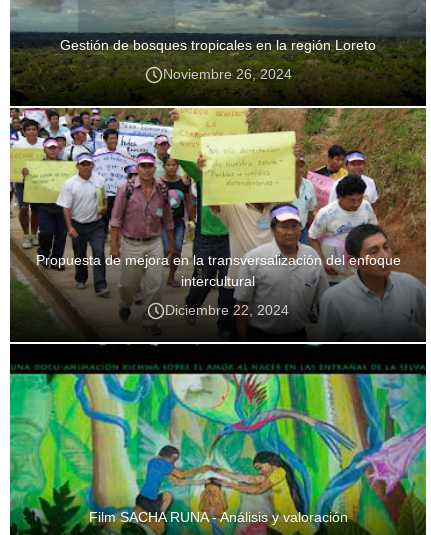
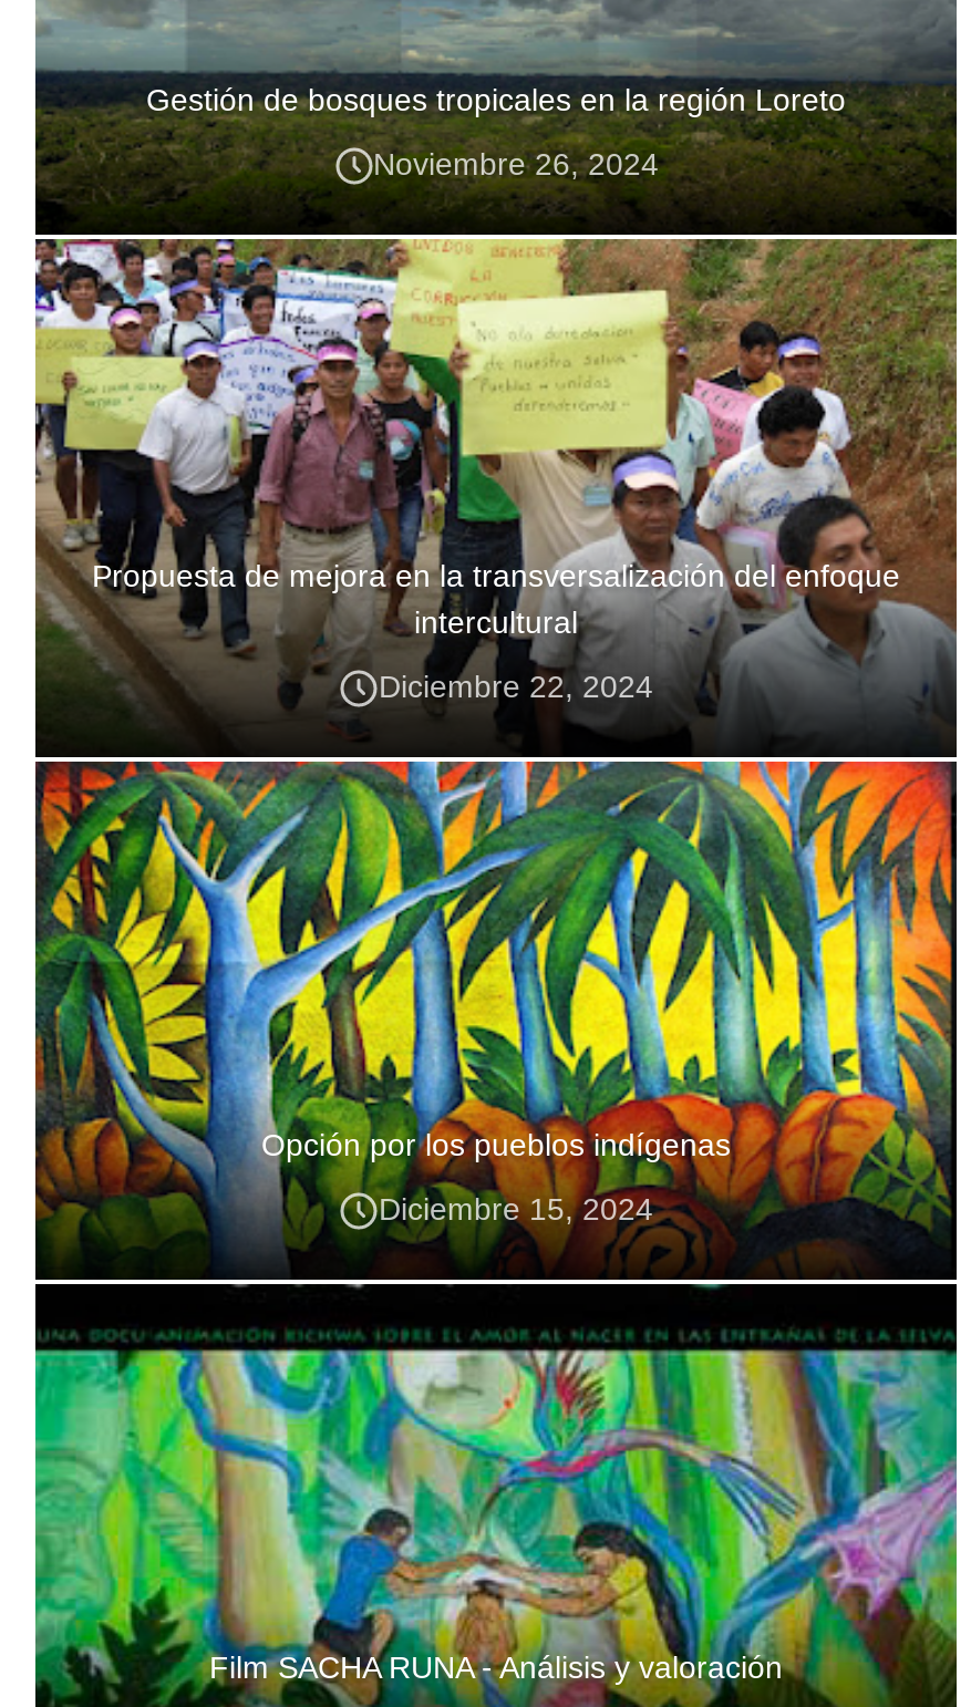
none -> [33,759,959,1273] [image] | Opción por los pueblos indígenas | Diciembre 15, 2024

